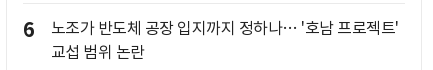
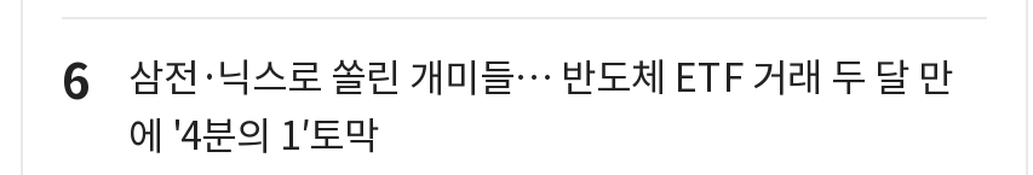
[50,18,398,62] 노조가 반도체 공장 입지까지 정하나… '호남 프로젝트' | 교섭 범위 논란 -> [128,52,953,159] 삼전·닉스로 쏠린 개미들… 반도체 ETF 거래 두 달 만 | 에 '4분의 1′토막

